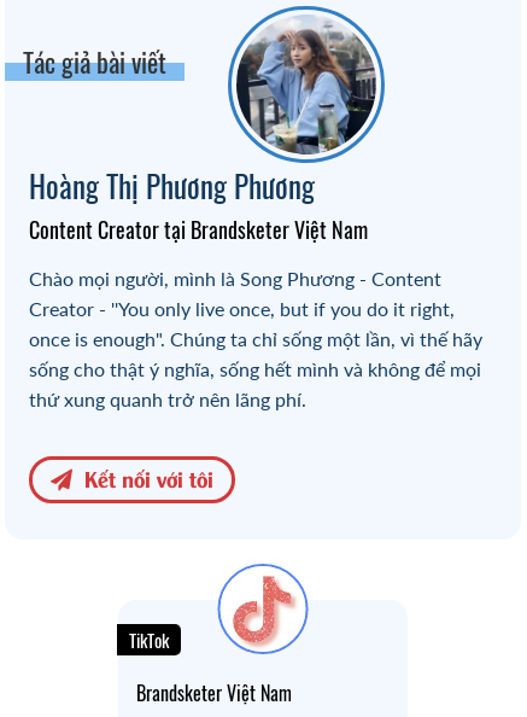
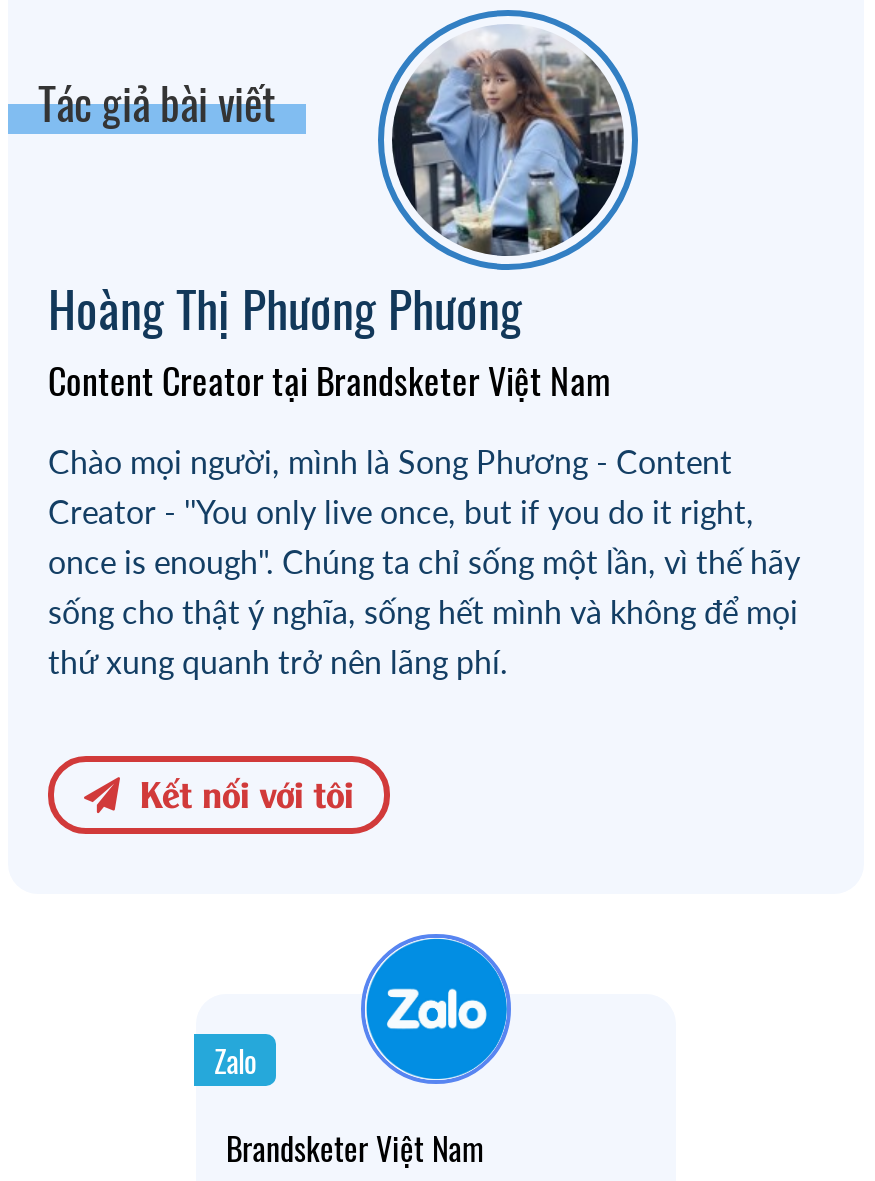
[219,566,306,652] [image] -> [364,936,510,1082] [image]
[129,627,169,653] TikTok -> [214,1038,256,1082] Zalo

